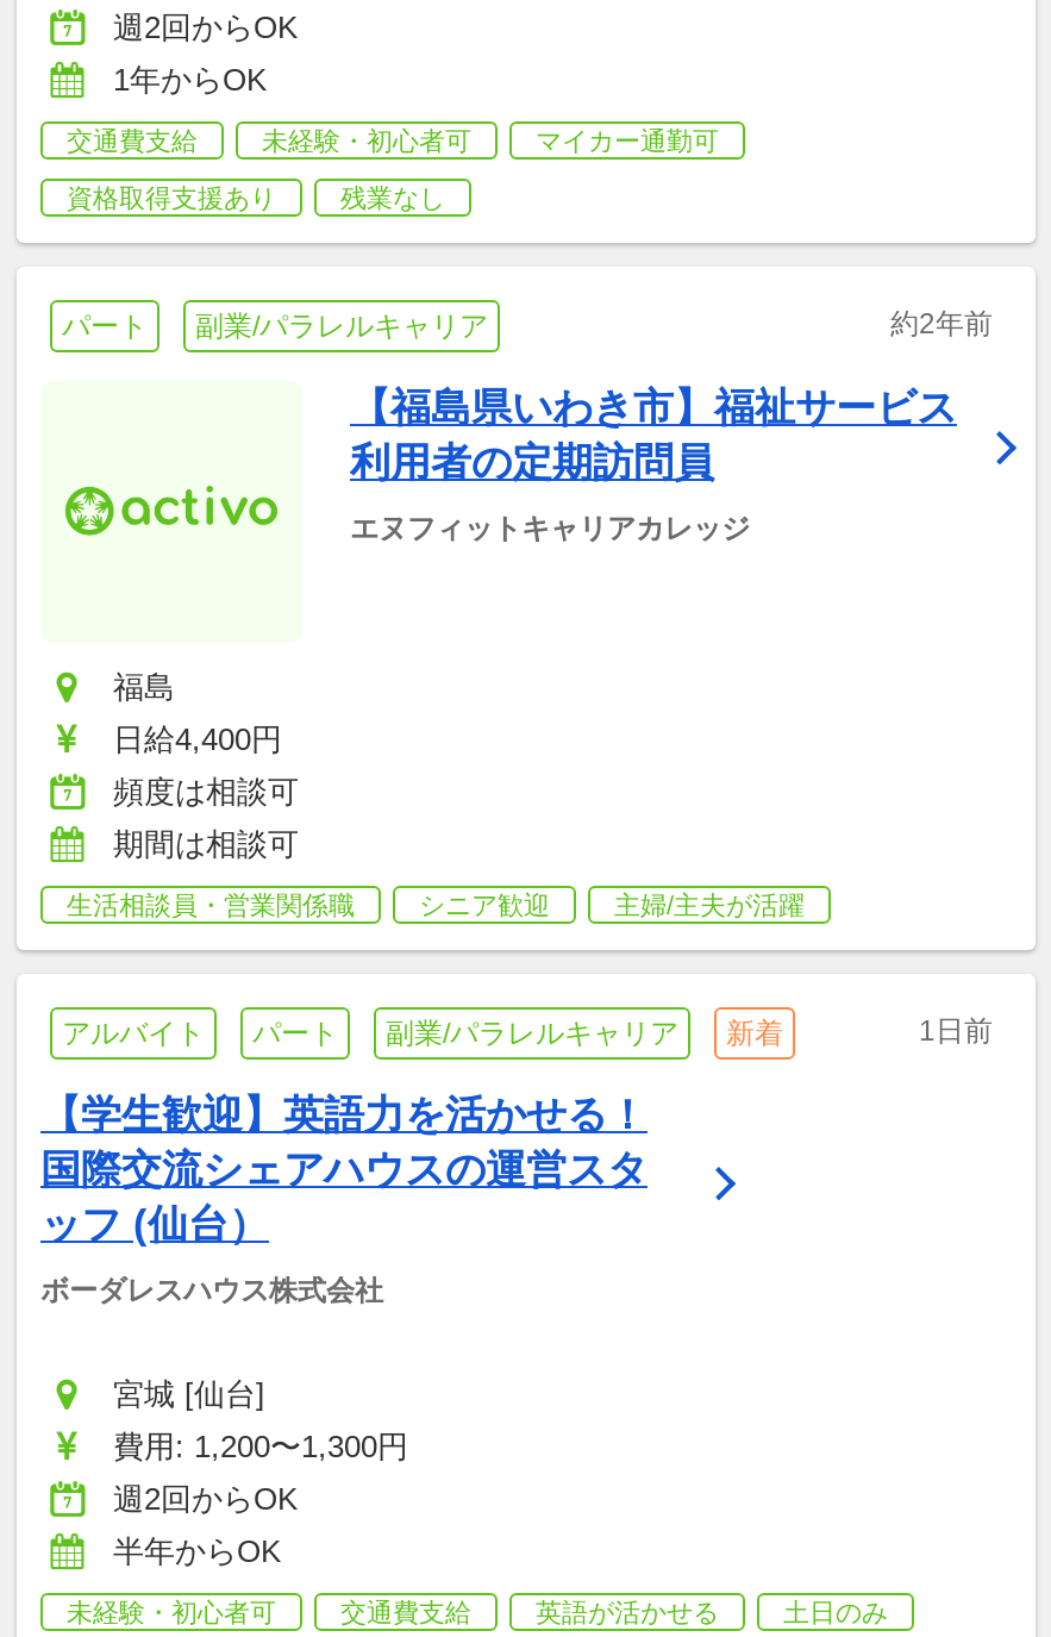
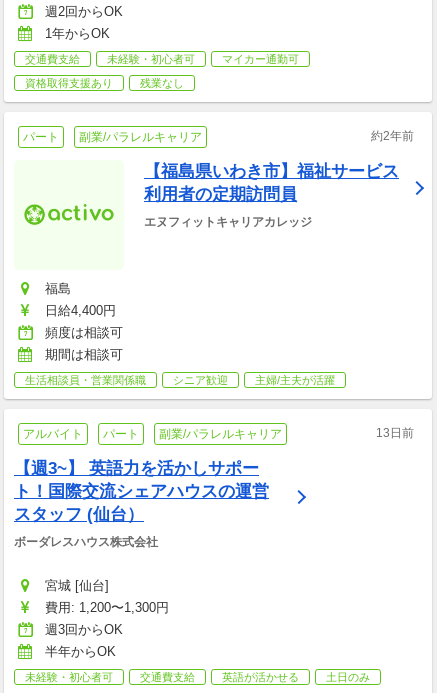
[726,1014,993,1050] 新着 | 1日前 -> [376,426,414,440] 13日前
[40,1093,648,1248] 【学生歓迎】英語力を活かせる！ | 国際交流シェアハウスの運営スタ | ッフ (仙台） -> [14,459,269,524] 【週3~】 英語力を活かしサポー | ト！国際交流シェアハウスの運営 | スタッフ (仙台）
[113,1481,299,1517] 週2回からOK -> [44,622,122,637] 週3回からOK

